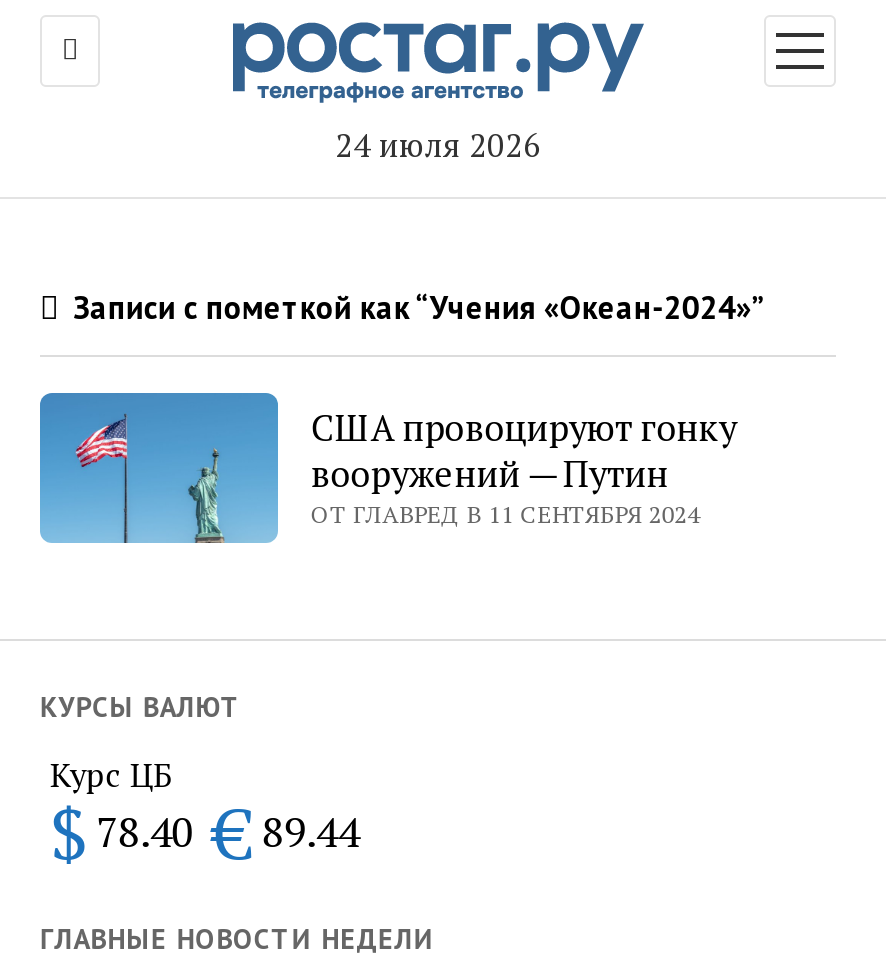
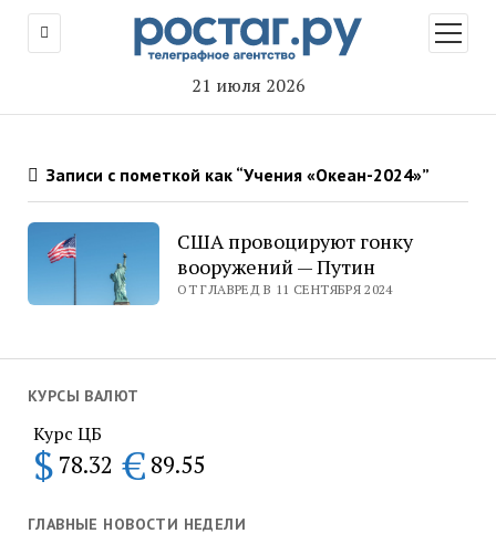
[335,123,541,167] 24 июля 2026 -> [191,73,305,97] 21 июля 2026
[50,785,360,879] $ 78.40 € 89.44 -> [33,439,205,491] $ 78.32 € 89.55

